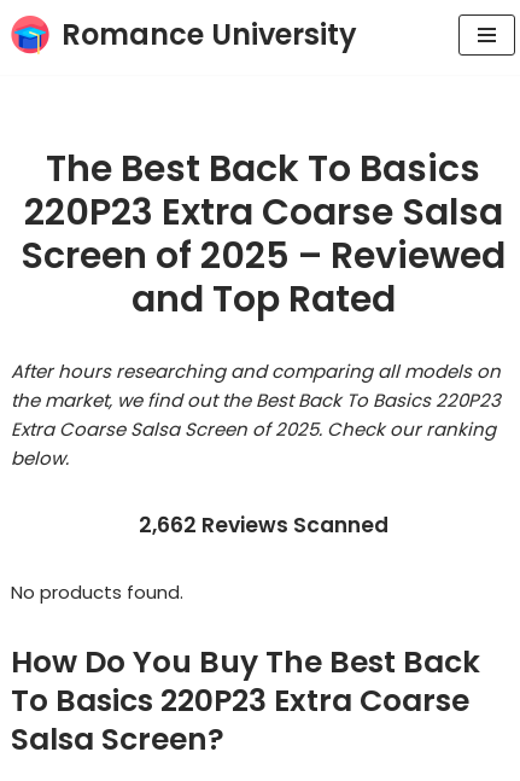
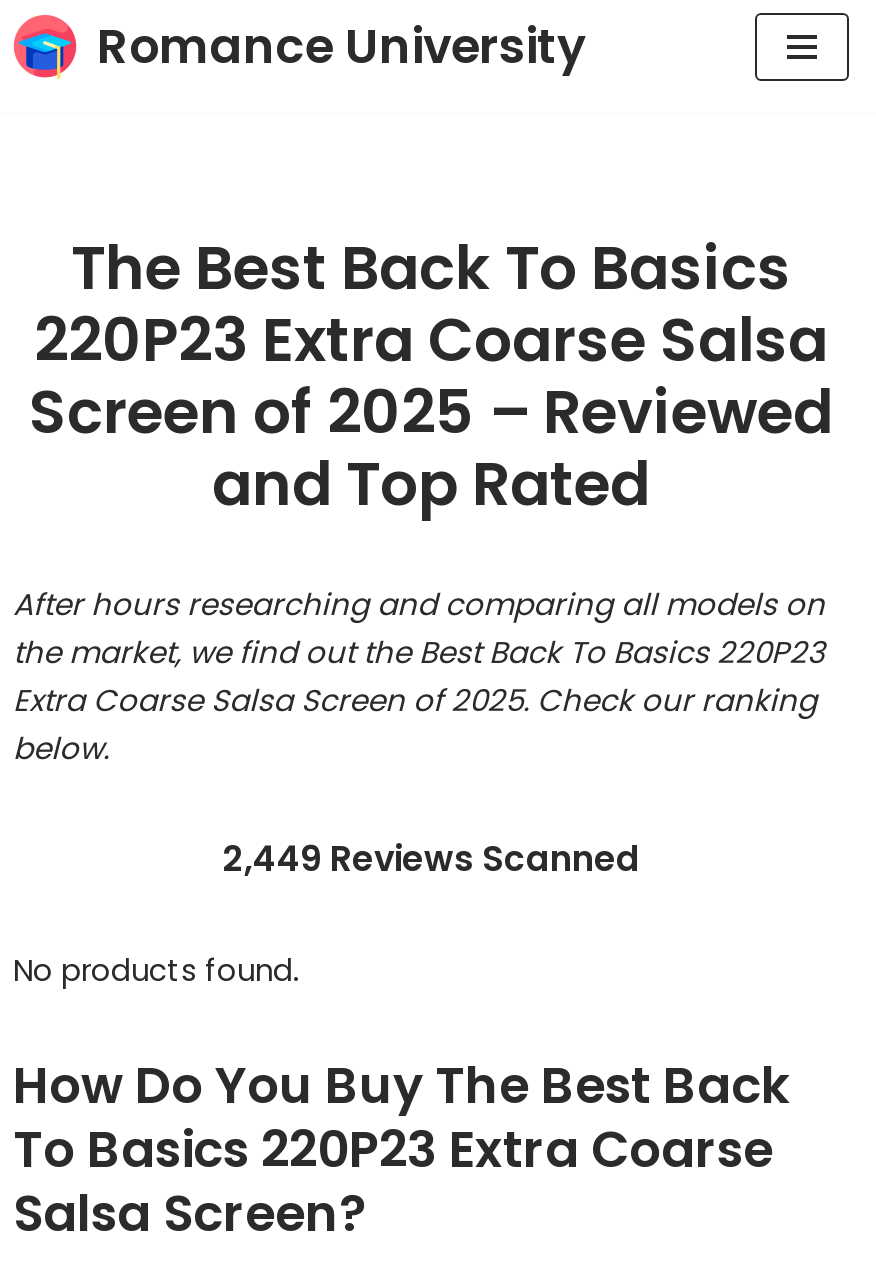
[138,511,388,540] 2,662 Reviews Scanned -> [222,835,640,883] 2,449 Reviews Scanned

